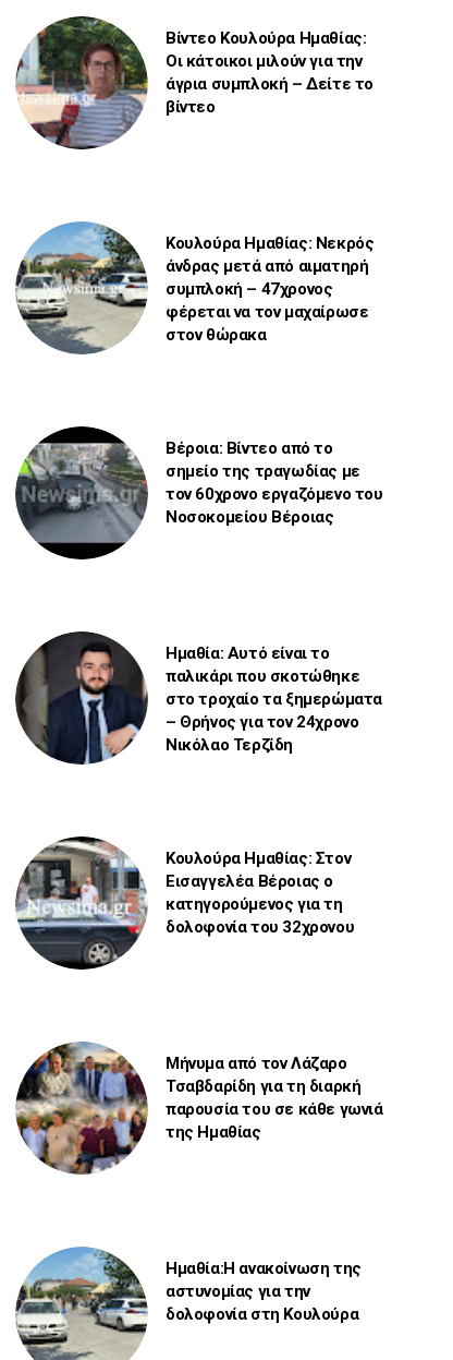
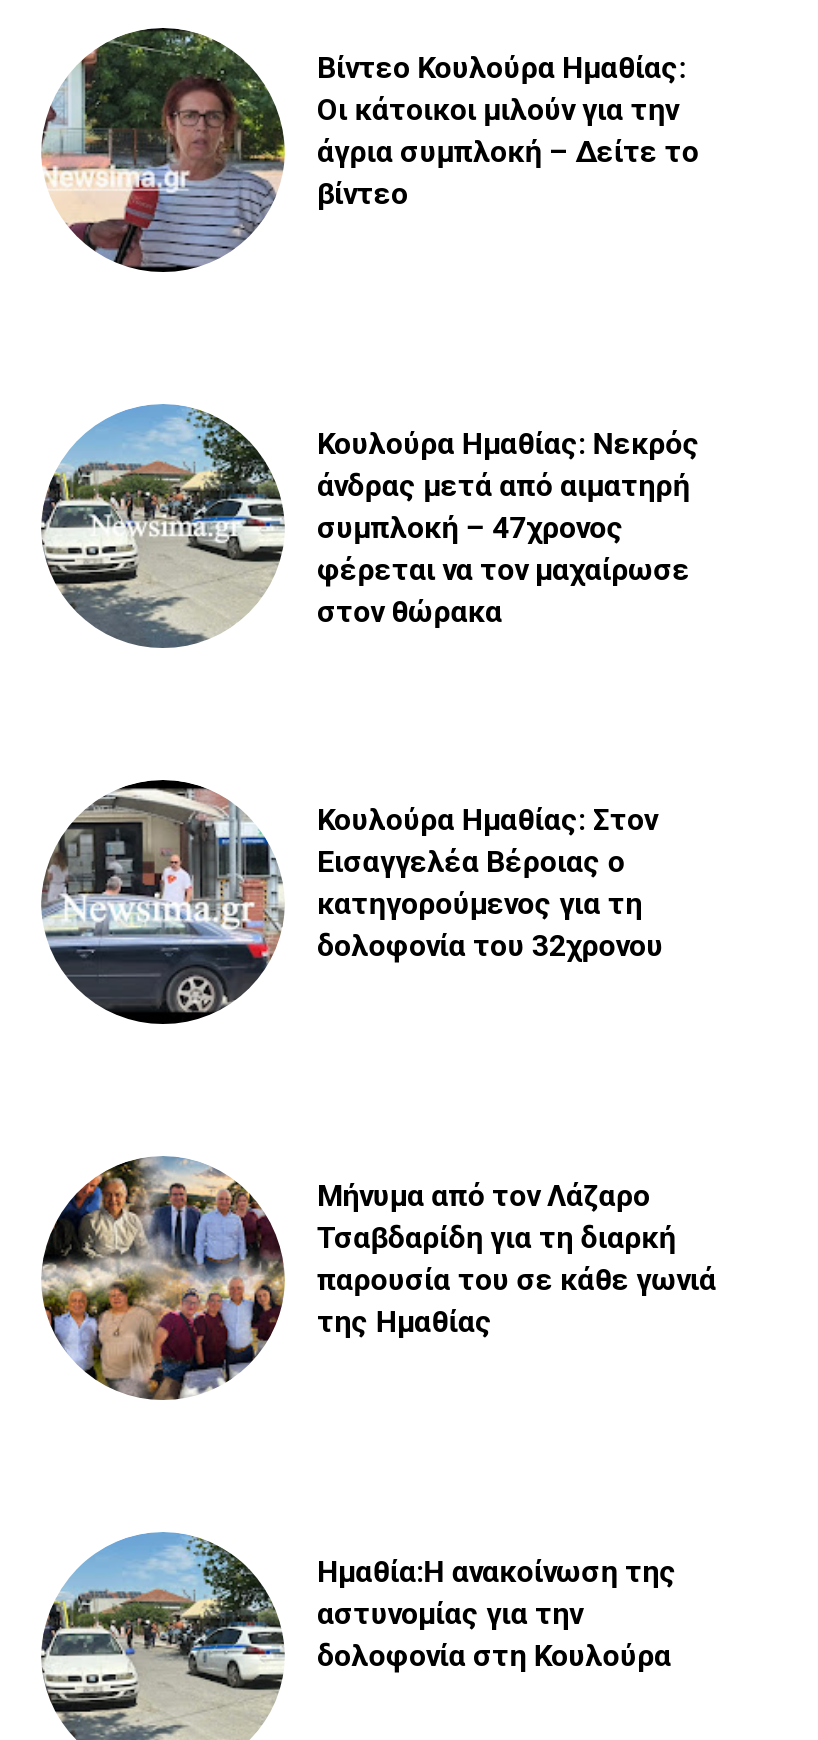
[15,430,383,554] [image] | Βέροια: Βίντεο από το | σημείο της τραγωδίας με | τον 60χρονο εργαζόμενο του | Νοσοκομείου Βέροιας -> none
[15,631,382,763] [image] | Ημαθία: Αυτό είναι το | παλικάρι που σκοτώθηκε | στο τροχαίο τα ξημερώματα | – Θρήνος για τον 24χρονο | Νικόλαο Τερζίδη -> none

